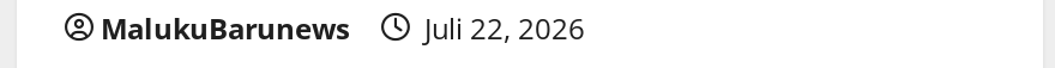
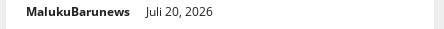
[101,8,585,48] MalukuBarunews Juli 22, 2026 -> [26,3,213,20] MalukuBarunews Juli 20, 2026

